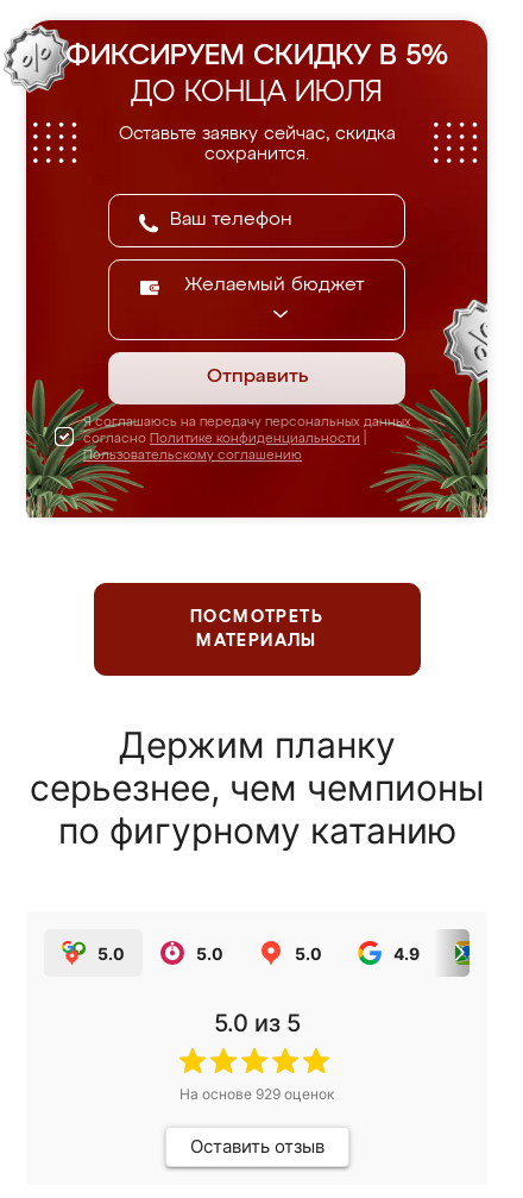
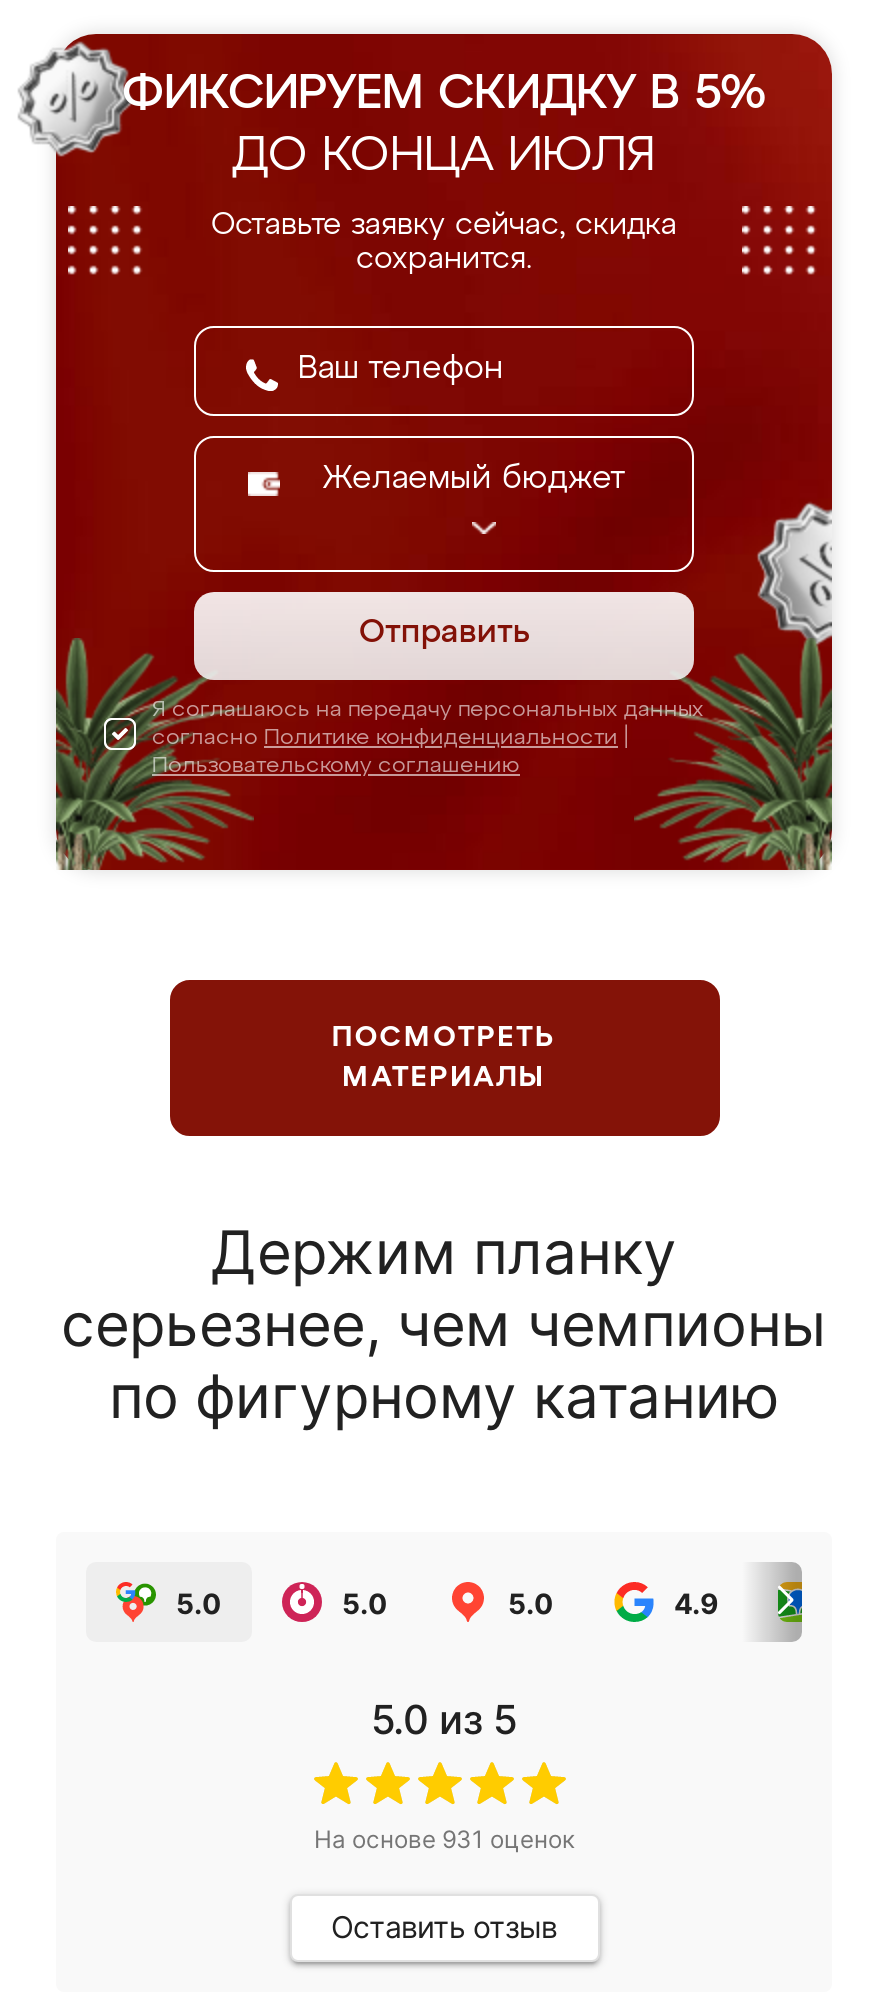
[179,1085,334,1103] На основе 929 оценок -> [314,1824,574,1854] На основе 931 оценок

